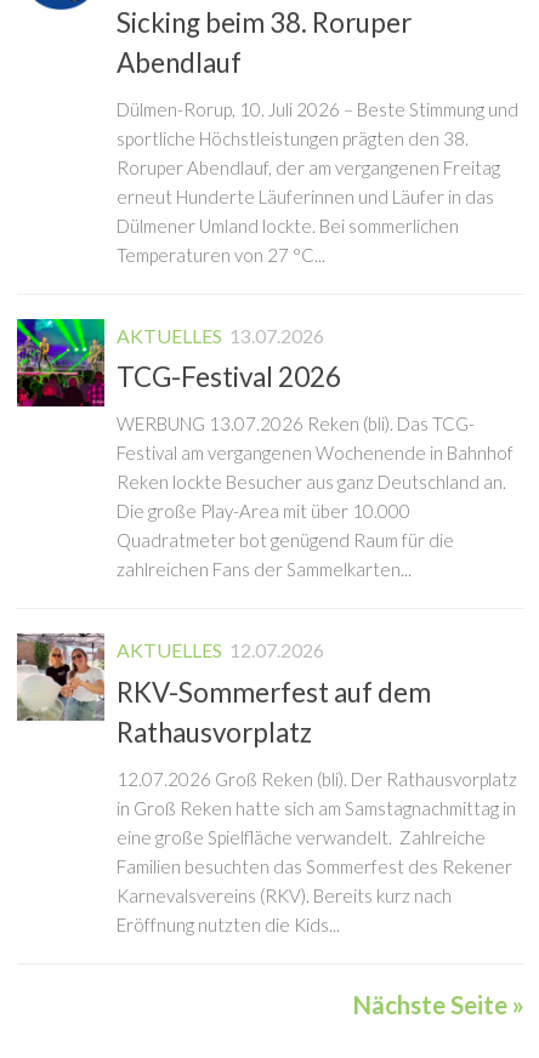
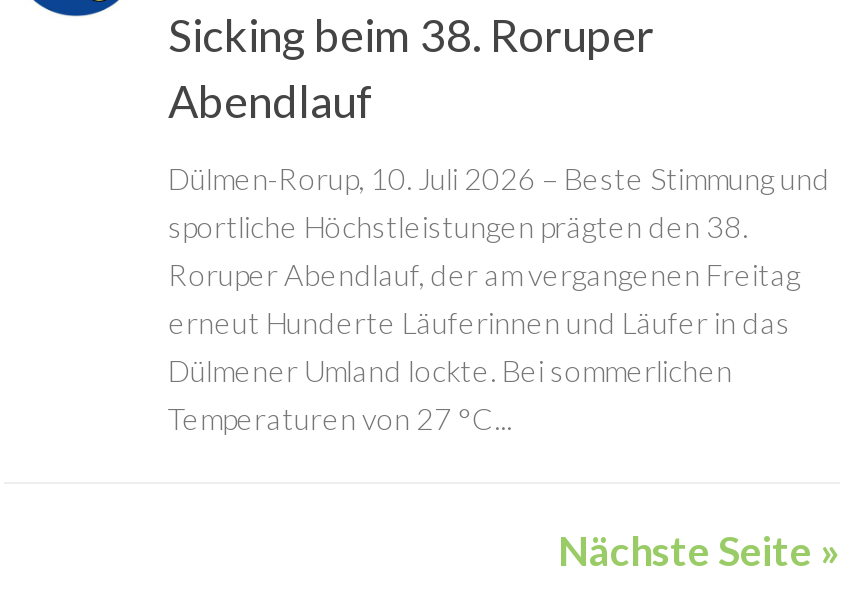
[16,318,514,580] [image] | AKTUELLES 13.07.2026 | TCG-Festival 2026 | WERBUNG 13.07.2026 Reken (bli). Das TCG- | Festival am vergangenen Wochenende in Bahnhof | Reken lockte Besucher aus ganz Deutschland an. | Die große Play-Area mit über 10.000 | Quadratmeter bot genügend Raum für die | zahlreichen Fans der Sammelkarten... -> none
[16,632,517,935] [image] | AKTUELLES 12.07.2026 | RKV-Sommerfest auf dem | Rathausvorplatz | 12.07.2026 Groß Reken (bli). Der Rathausvorplatz | in Groß Reken hatte sich am Samstagnachmittag in | eine große Spielfläche verwandelt. Zahlreiche | Familien besuchten das Sommerfest des Rekener | Karnevalsvereins (RKV). Bereits kurz nach | Eröffnung nutzten die Kids... -> none

